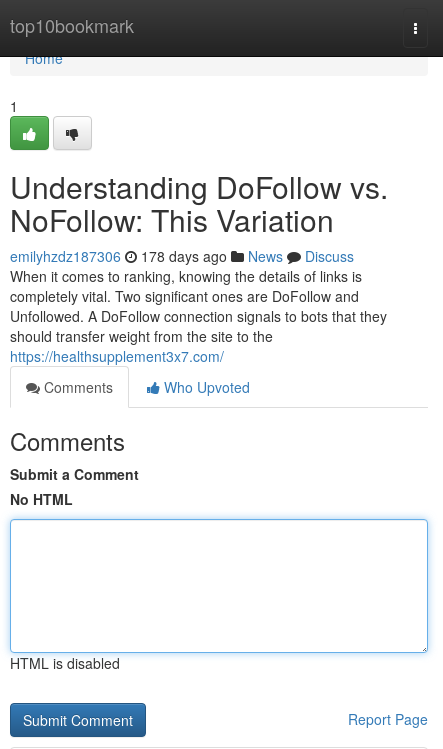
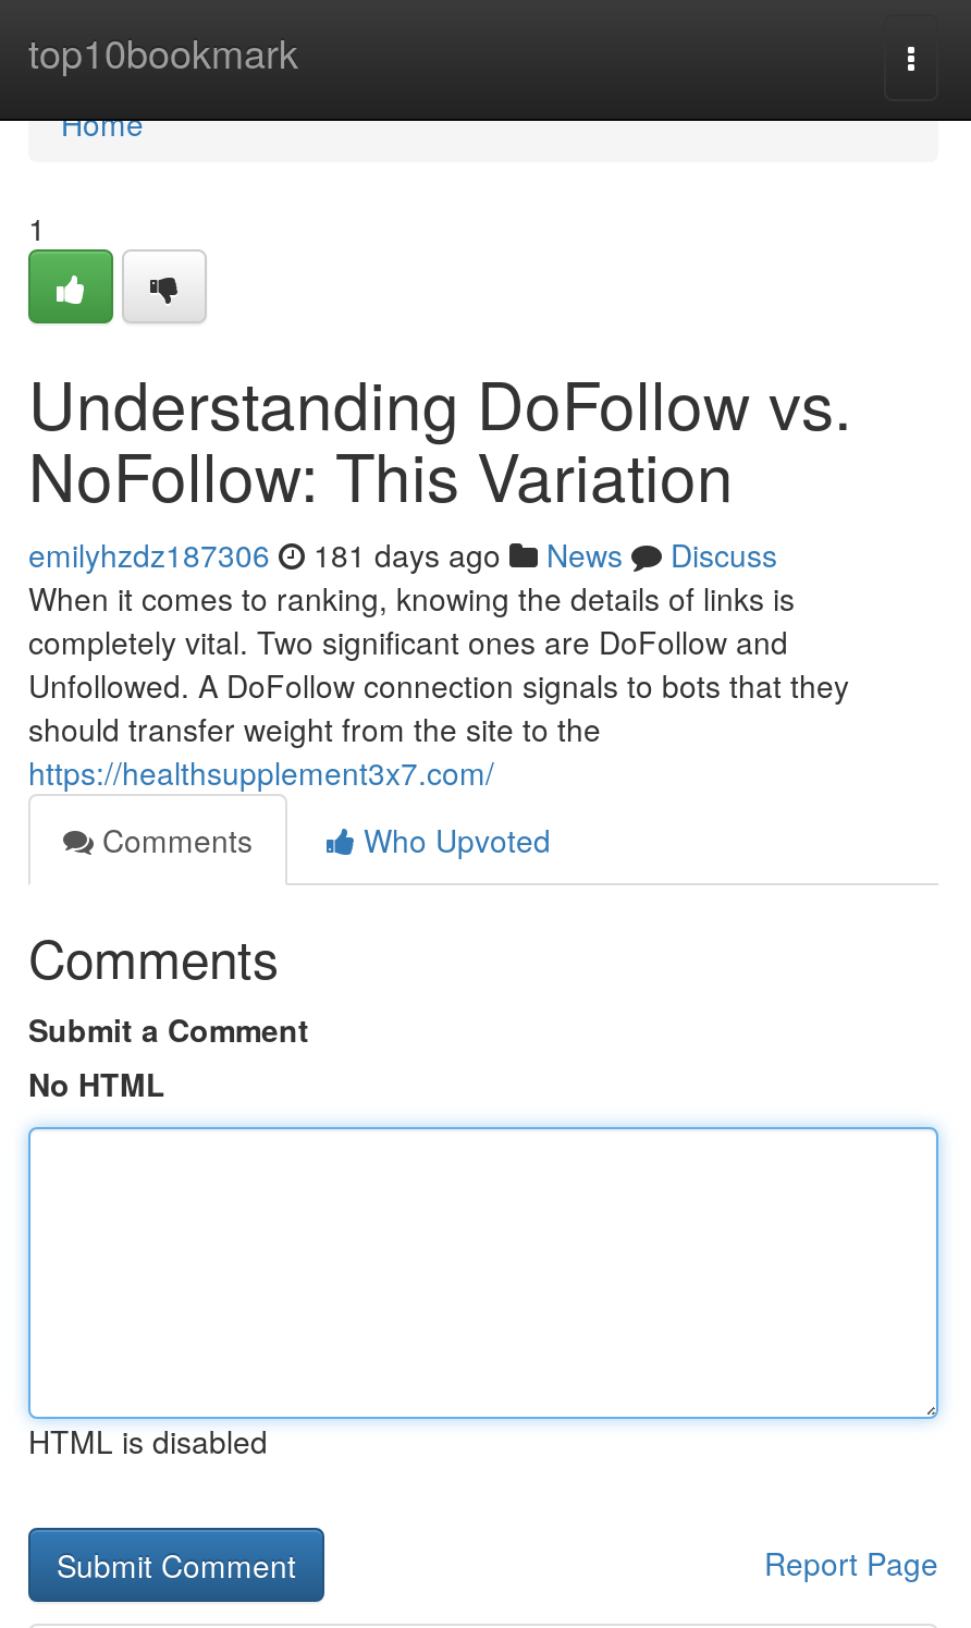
[10,246,354,266] emilyhzdz187306 178 days ago News Discuss -> [28,533,777,576] emilyhzdz187306 181 days ago News Discuss

